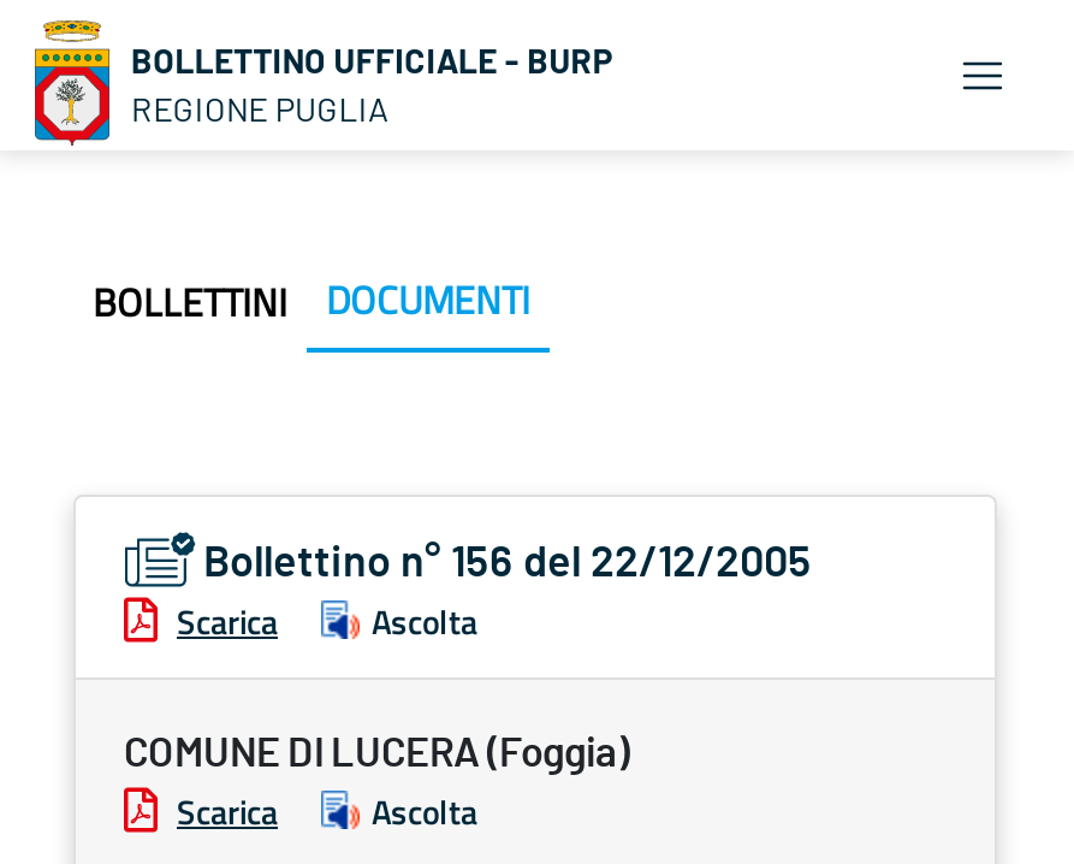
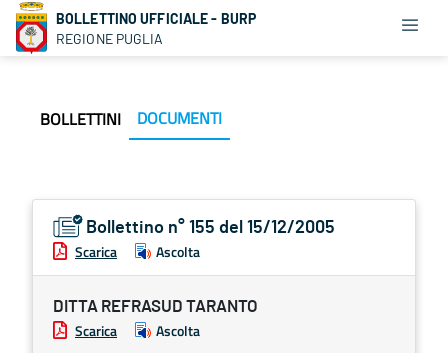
[203,543,812,586] Bollettino n° 156 del 22/12/2005 -> [86,219,335,237] Bollettino n° 155 del 15/12/2005
[124,733,629,774] COMUNE DI LUCERA (Foggia) -> [53,298,258,315] DITTA REFRASUD TARANTO

